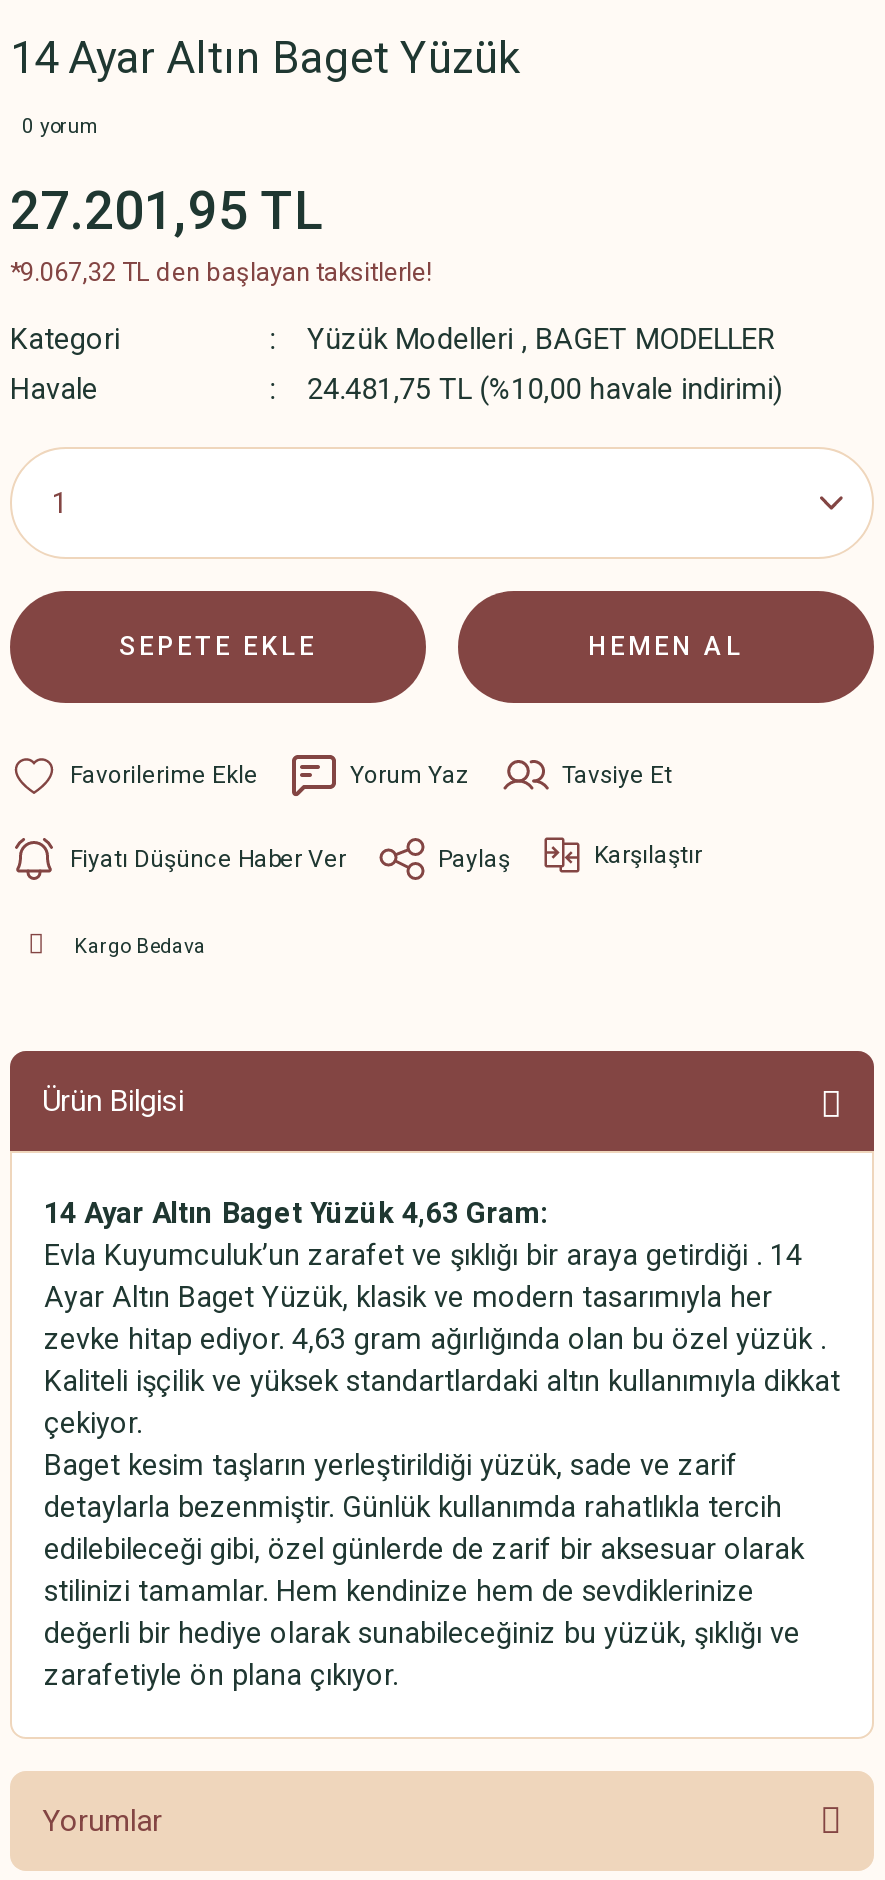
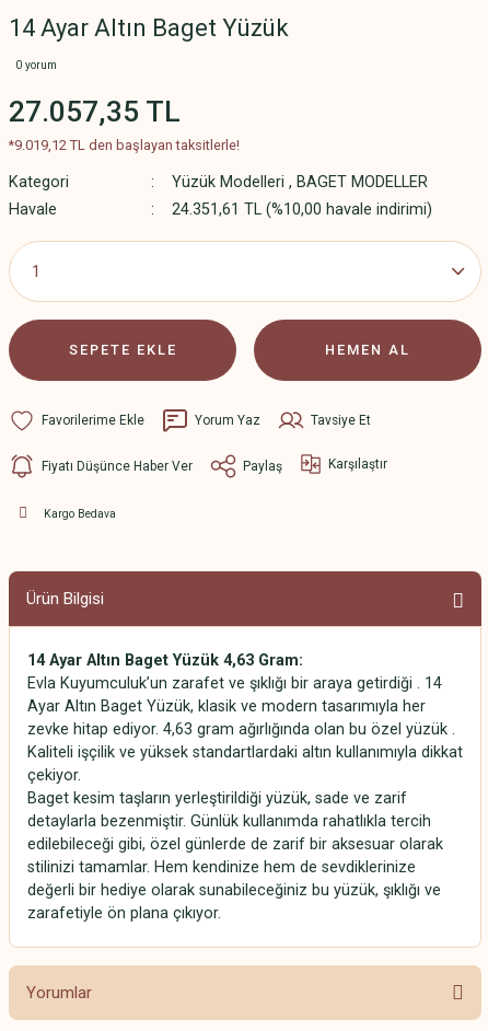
[10,181,324,241] 27.201,95 TL -> [9,95,181,128] 27.057,35 TL
[10,257,432,287] *9.067,32 TL den başlayan taksitlerle! -> [9,137,240,153] *9.019,12 TL den başlayan taksitlerle!
[307,373,783,407] 24.481,75 TL (%10,00 havale indirimi) -> [171,200,432,219] 24.351,61 TL (%10,00 havale indirimi)

